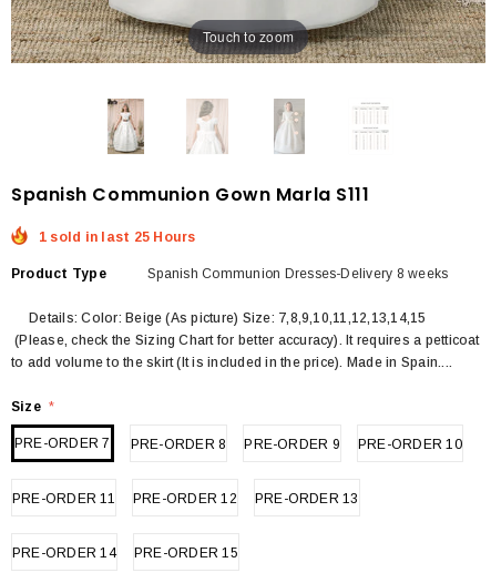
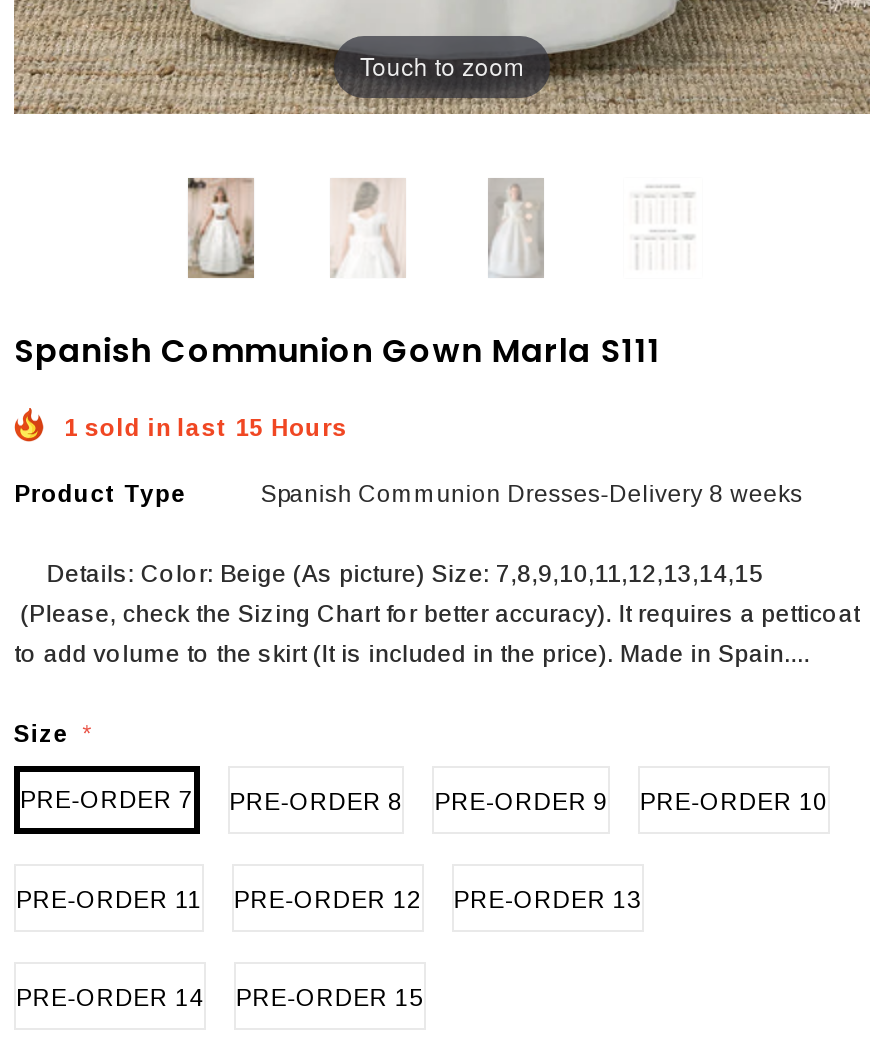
[39,229,196,244] 1 sold in last 25 Hours -> [64,413,347,441] 1 sold in last 15 Hours

